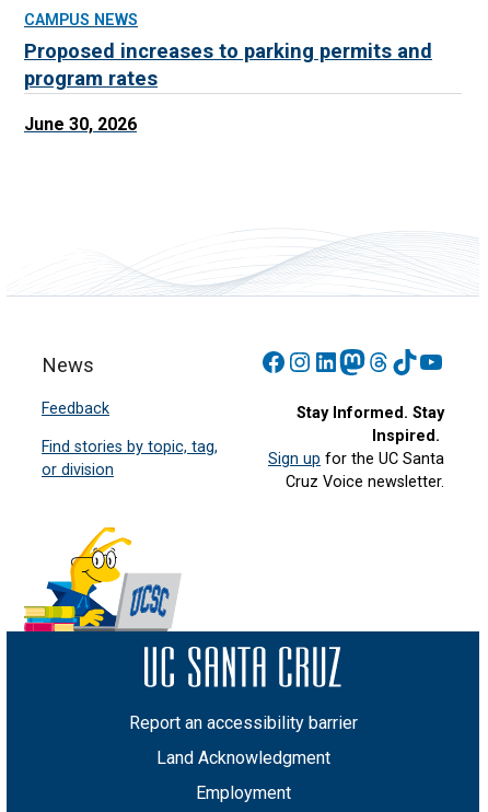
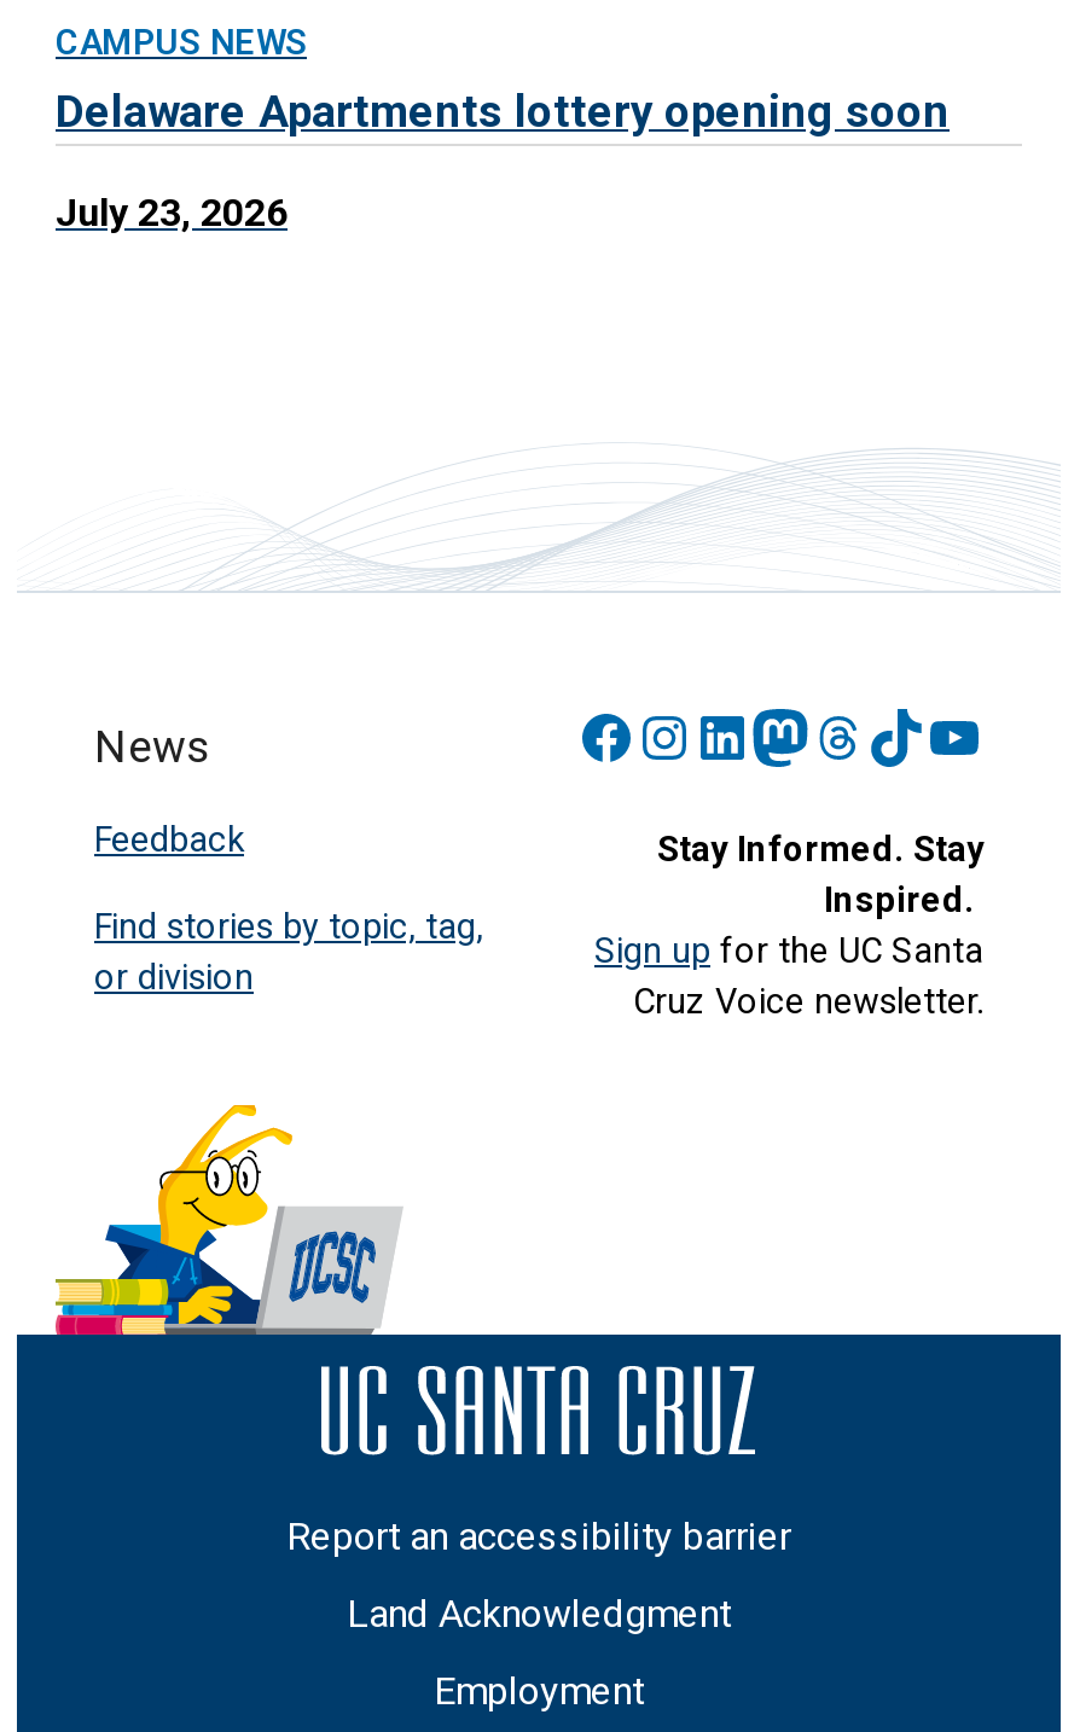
[24,39,432,91] Proposed increases to parking permits and | program rates -> [56,86,950,139] Delaware Apartments lottery opening soon
[24,113,137,134] June 30, 2026 -> [56,190,288,236] July 23, 2026

